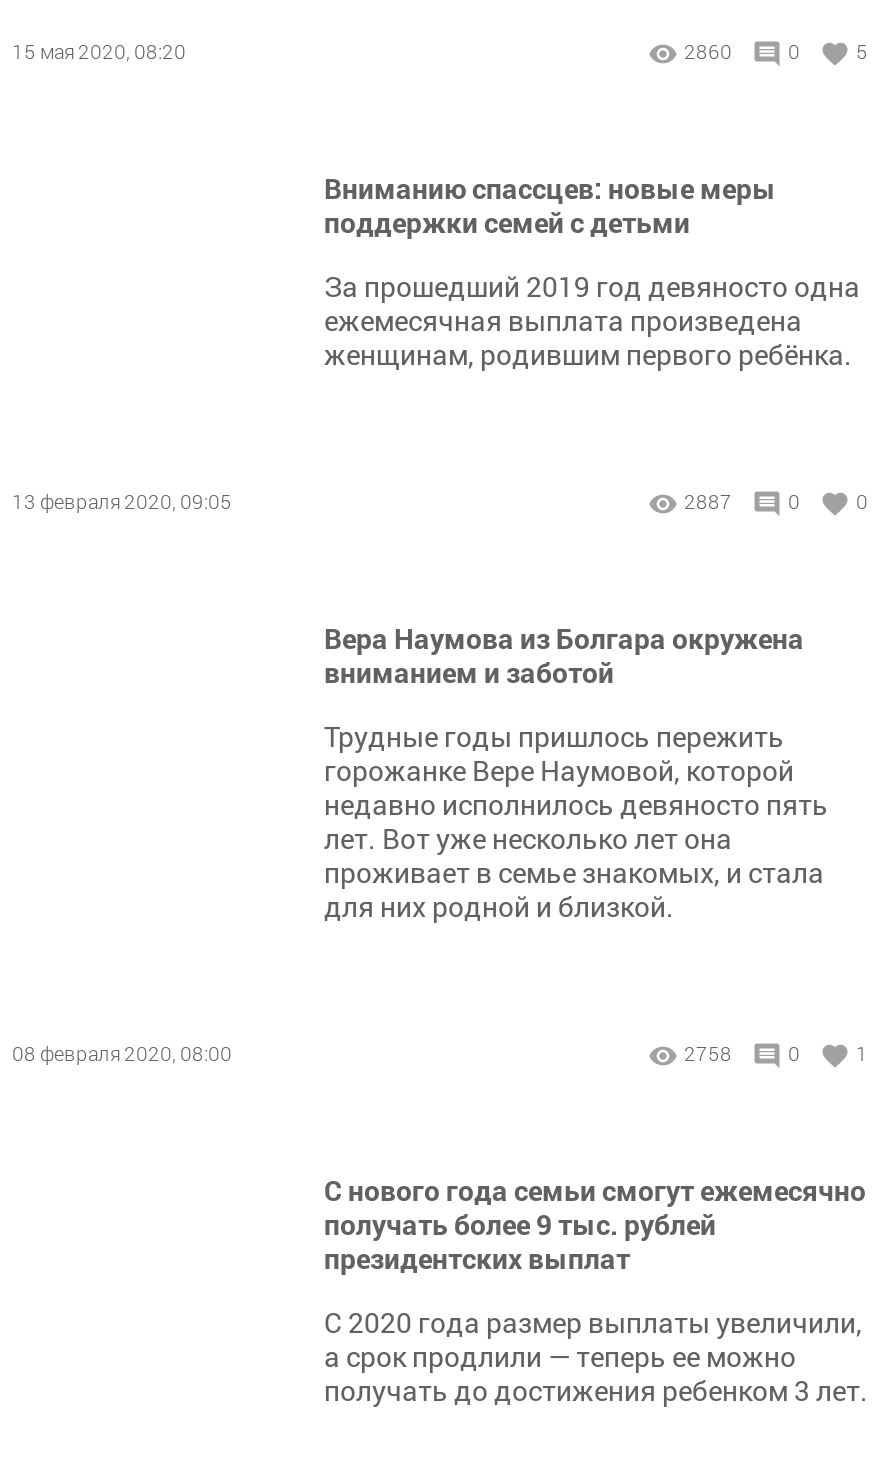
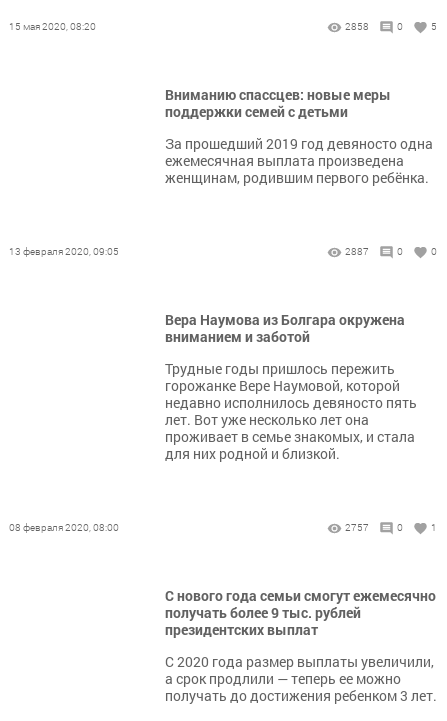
[684,40,732,66] 2860 -> [345,20,369,33] 2858
[684,1042,732,1068] 2758 -> [345,521,369,534] 2757

